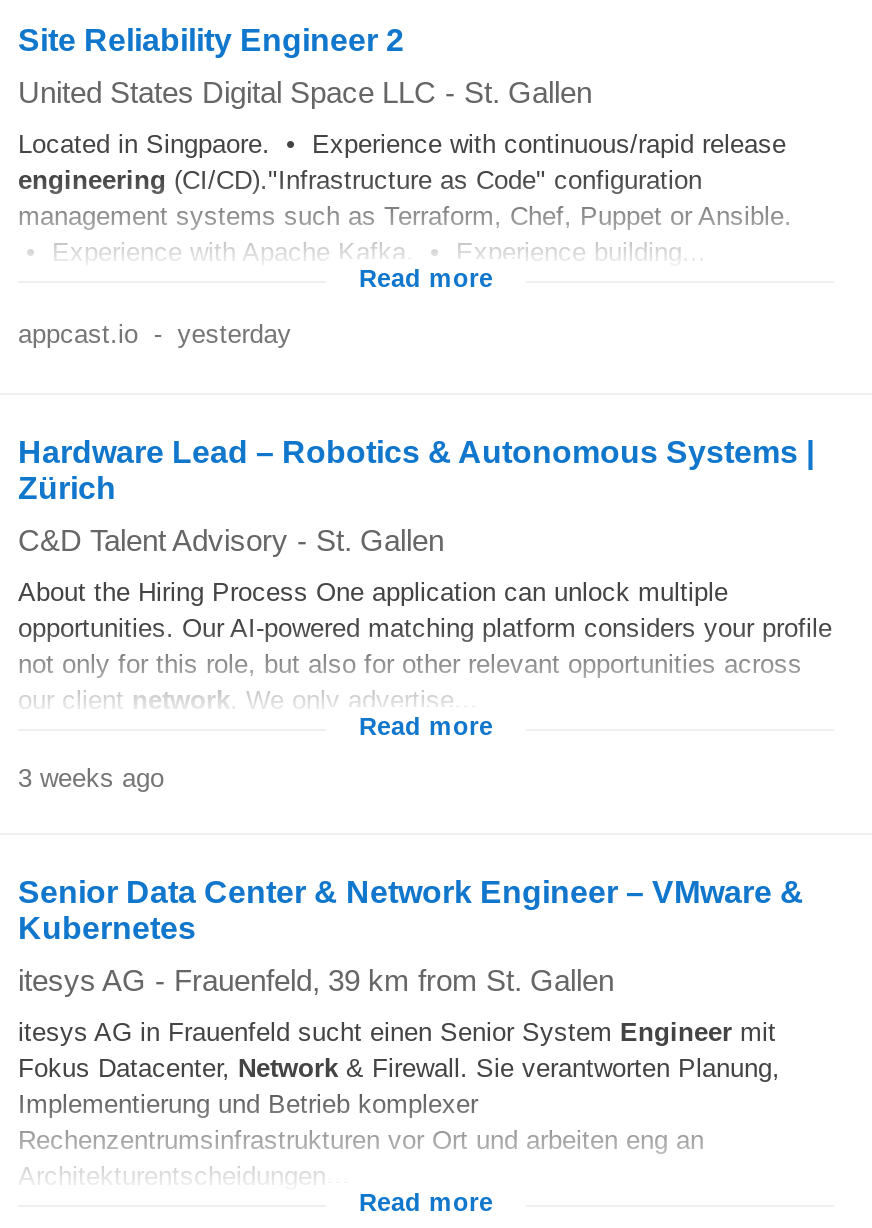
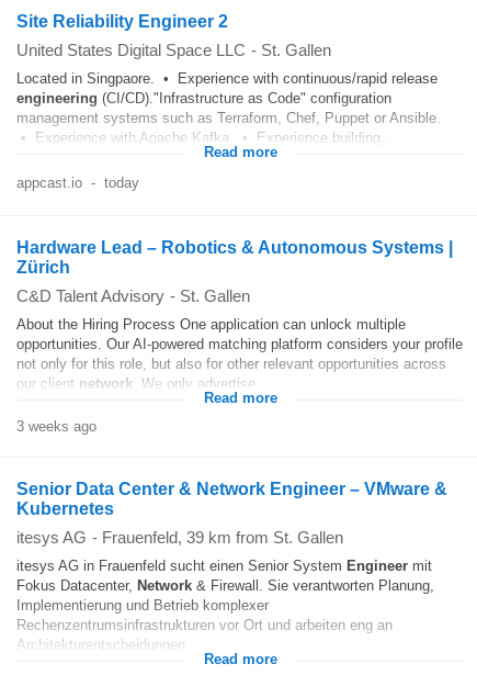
[18,319,292,349] appcast.io - yesterday -> [16,175,139,191] appcast.io - today

